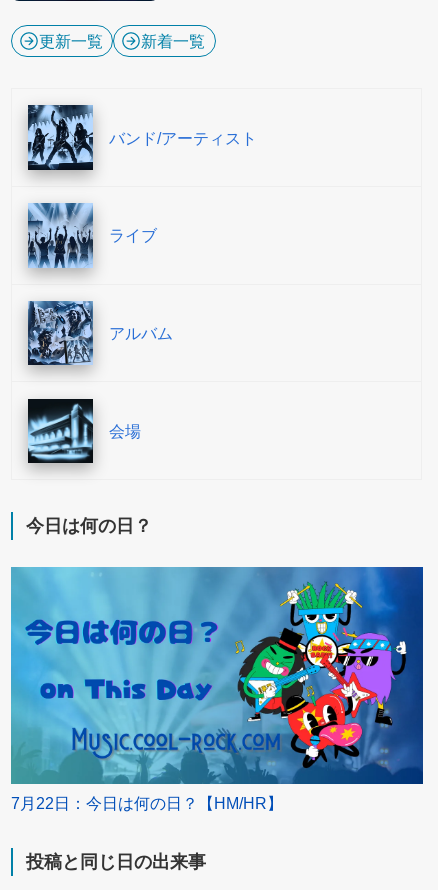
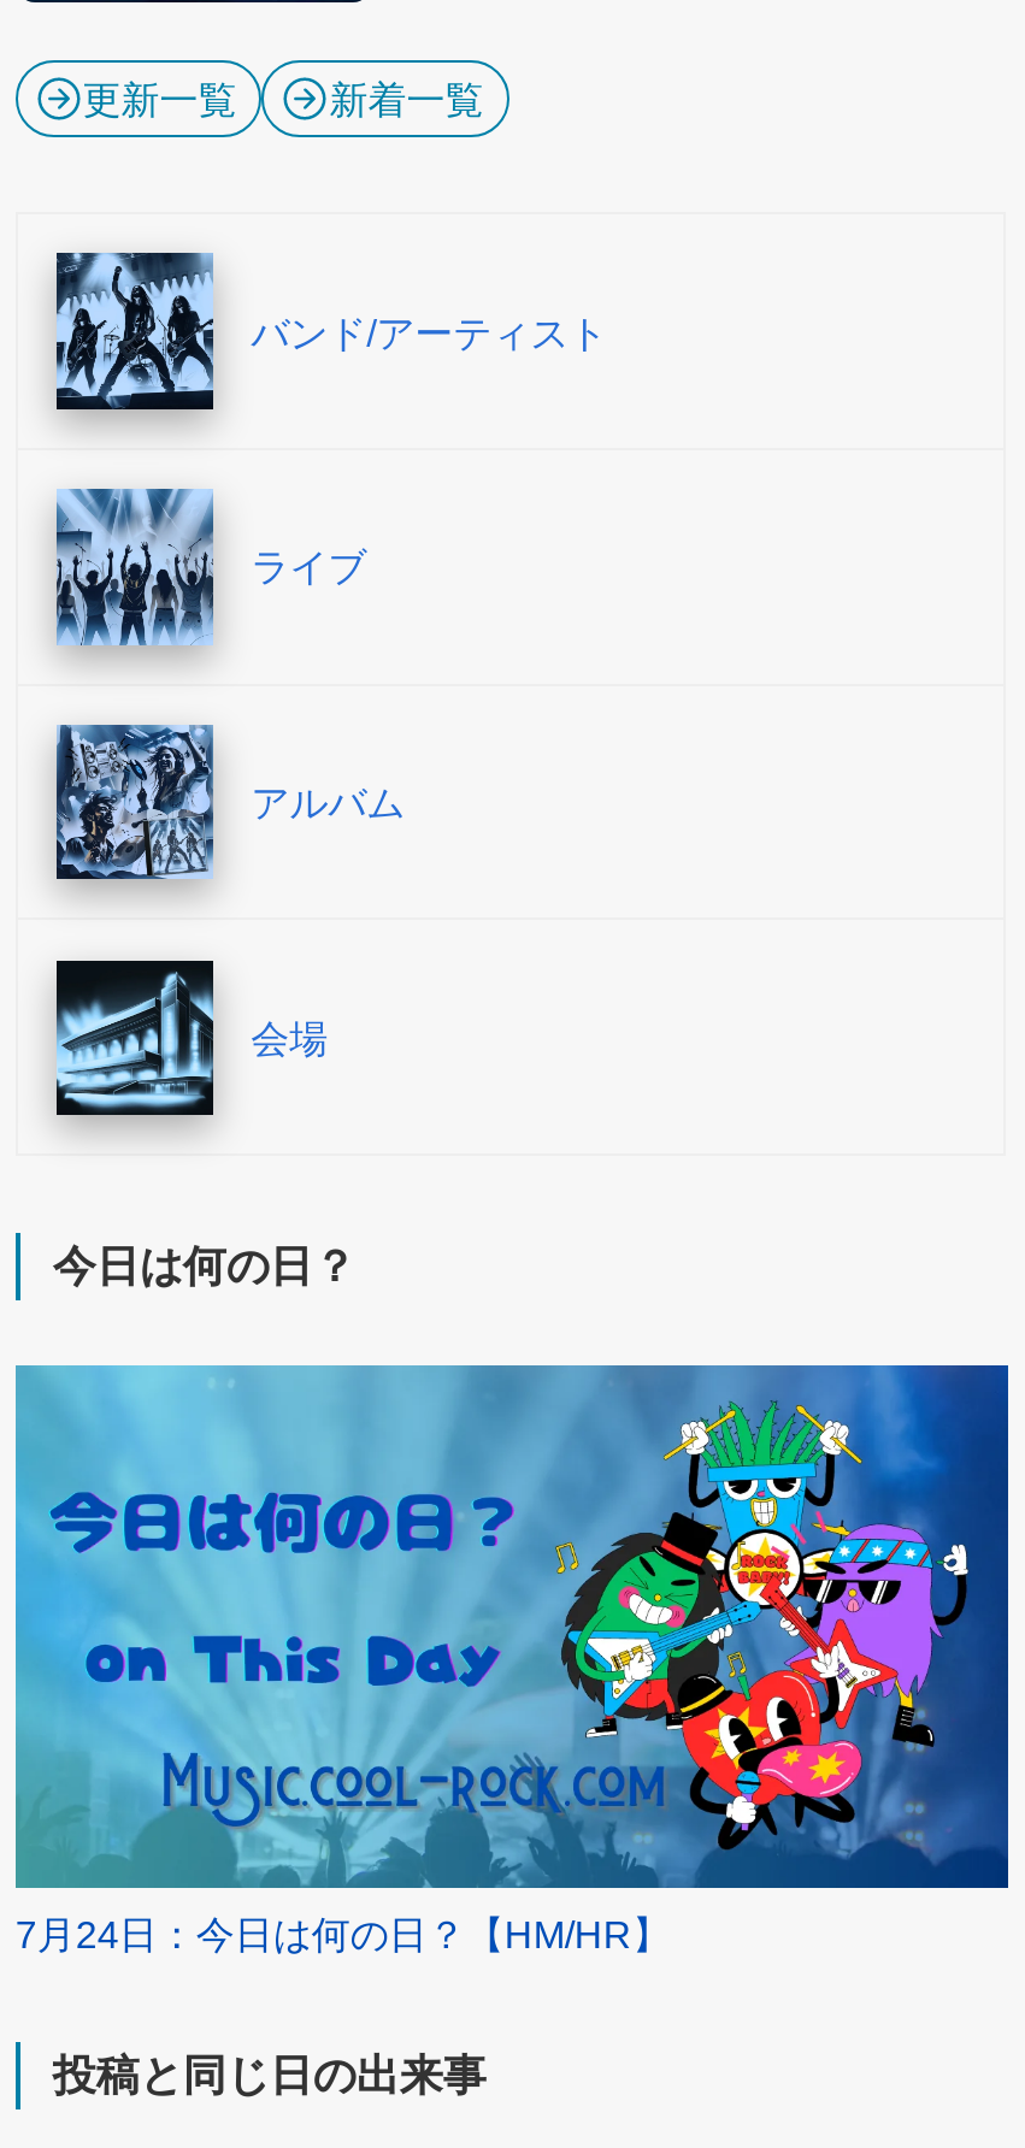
[11,794,283,812] 7月22日：今日は何の日？【HM/HR】 -> [15,1911,671,1954] 7月24日：今日は何の日？【HM/HR】

